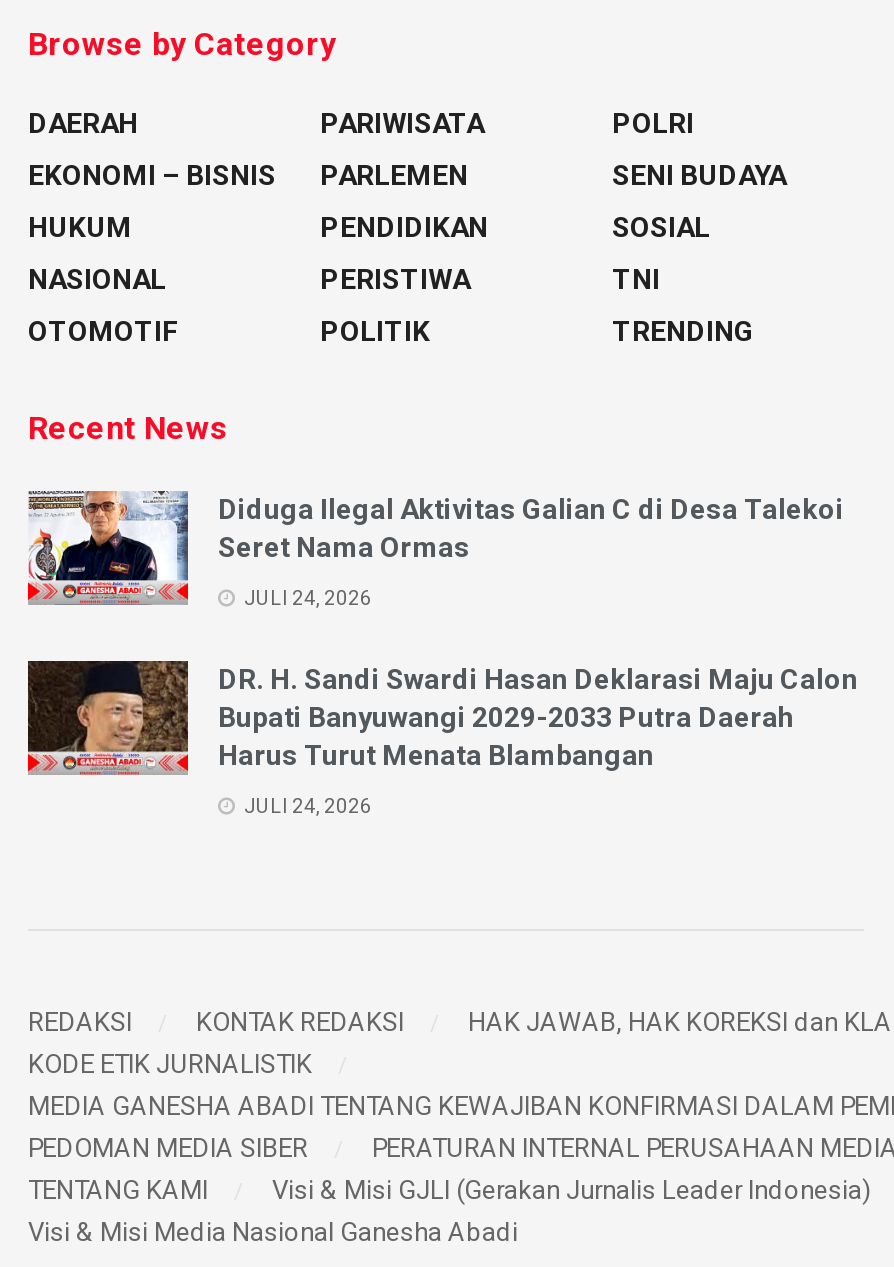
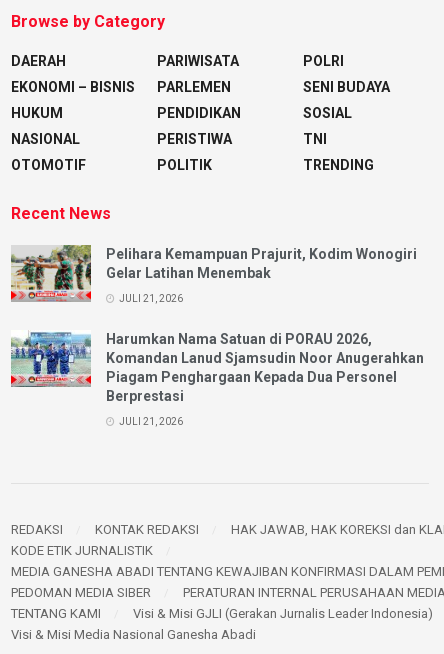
[28,489,844,583] [image] | Diduga Ilegal Aktivitas Galian C di Desa Talekoi | Seret Nama Ormas -> [10,244,417,291] [image] | Pelihara Kemampuan Prajurit, Kodim Wonogiri | Gelar Latihan Menembak
[240,587,372,609] JULI 24, 2026 -> [117,293,183,304] JULI 21, 2026
[26,659,858,771] [image] | DR. H. Sandi Swardi Hasan Deklarasi Maju Calon | Bupati Banyuwangi 2029-2033 Putra Daerah | Harus Turut Menata Blambangan -> [10,331,424,404] [image] | Harumkan Nama Satuan di PORAU 2026, | Komandan Lanud Sjamsudin Noor Anugerahkan | Piagam Penghargaan Kepada Dua Personel | Berprestasi
[240,795,372,817] JULI 24, 2026 -> [117,416,183,427] JULI 21, 2026

